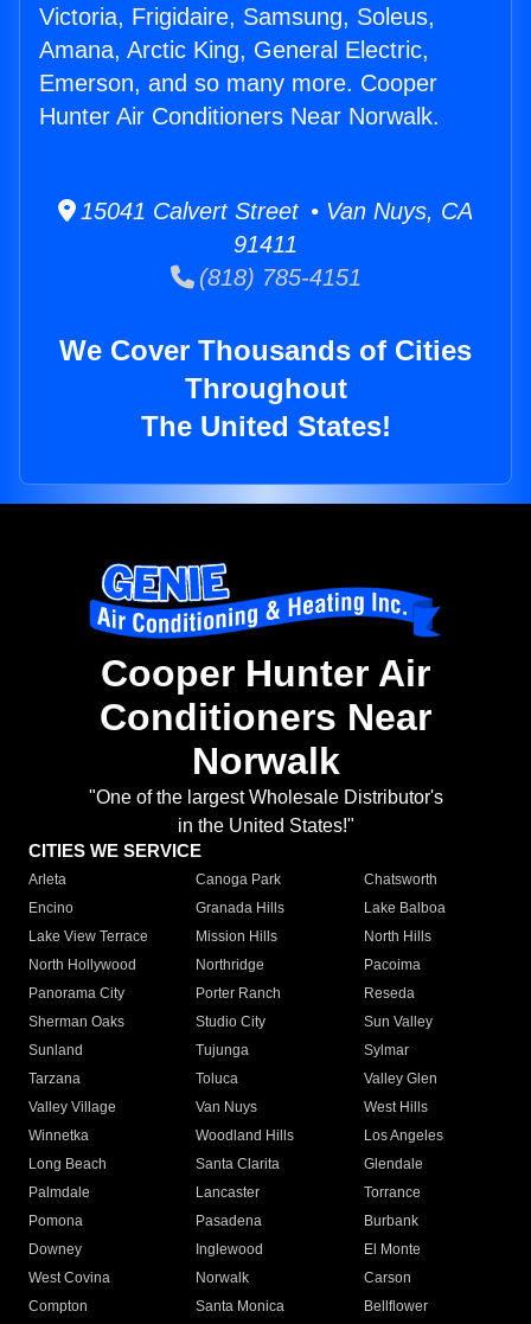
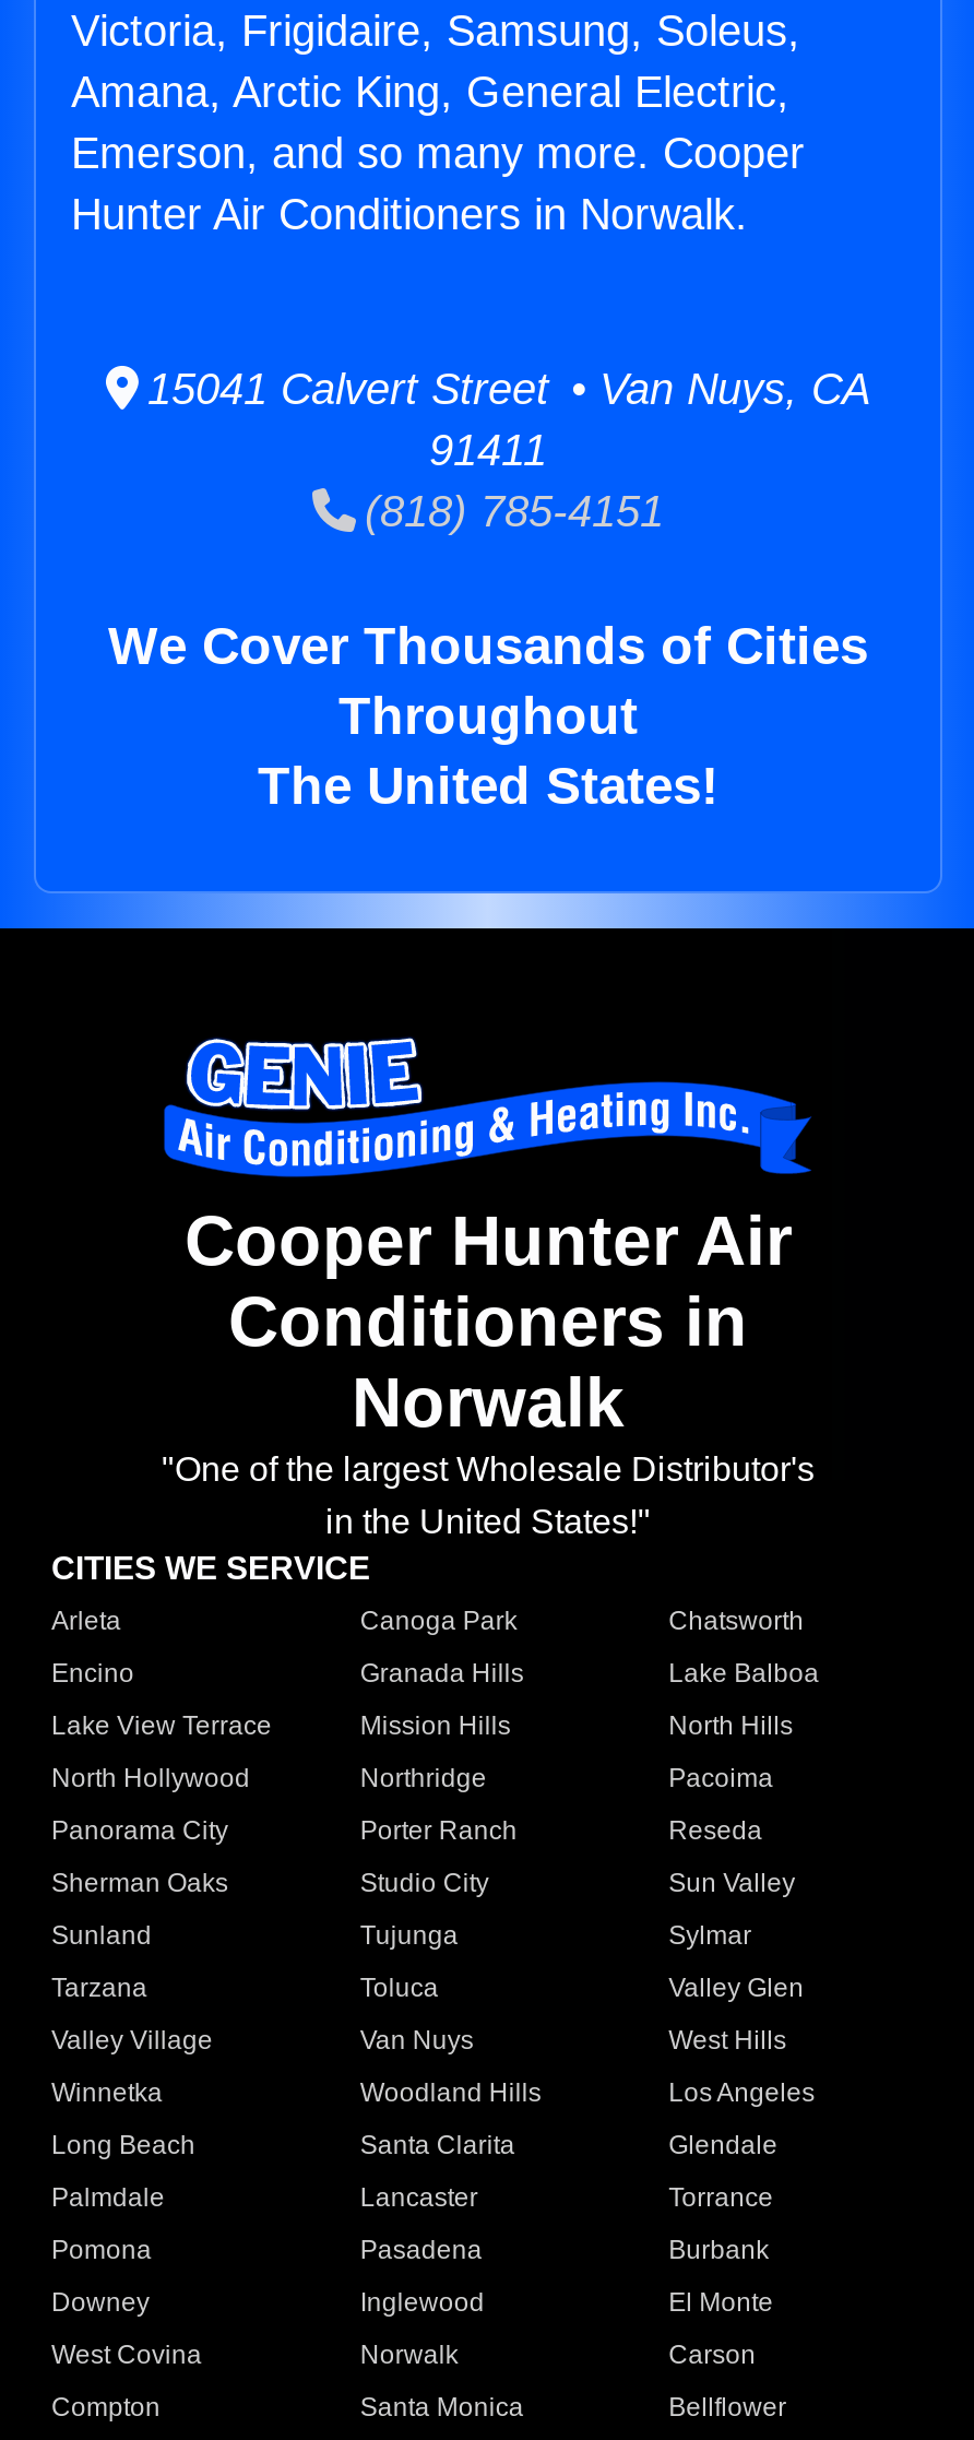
[39,103,440,129] Hunter Air Conditioners Near Norwalk. -> [71,190,748,238] Hunter Air Conditioners in Norwalk.
[100,696,431,739] Conditioners Near -> [228,1283,748,1362] Conditioners in

